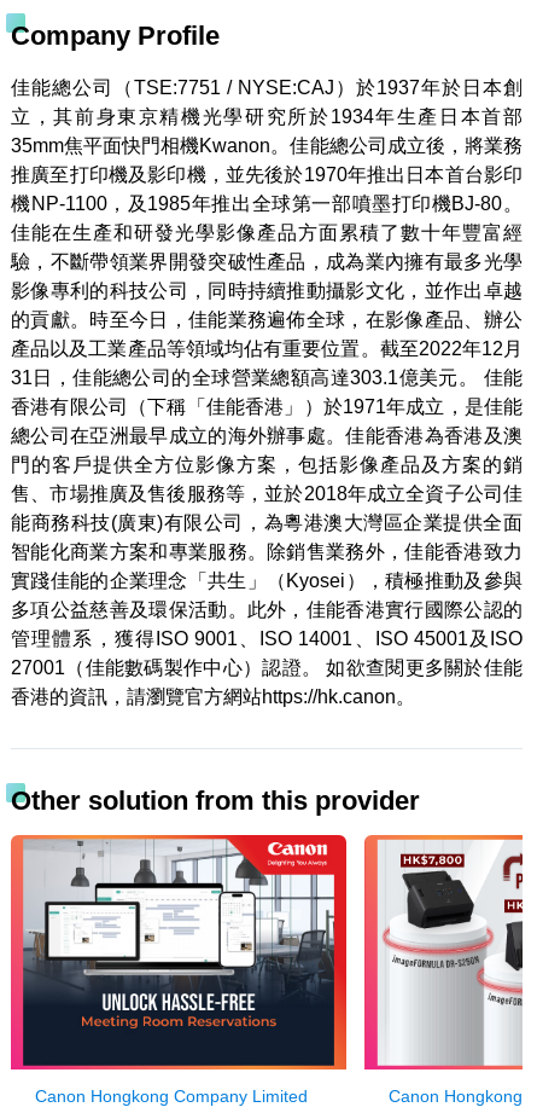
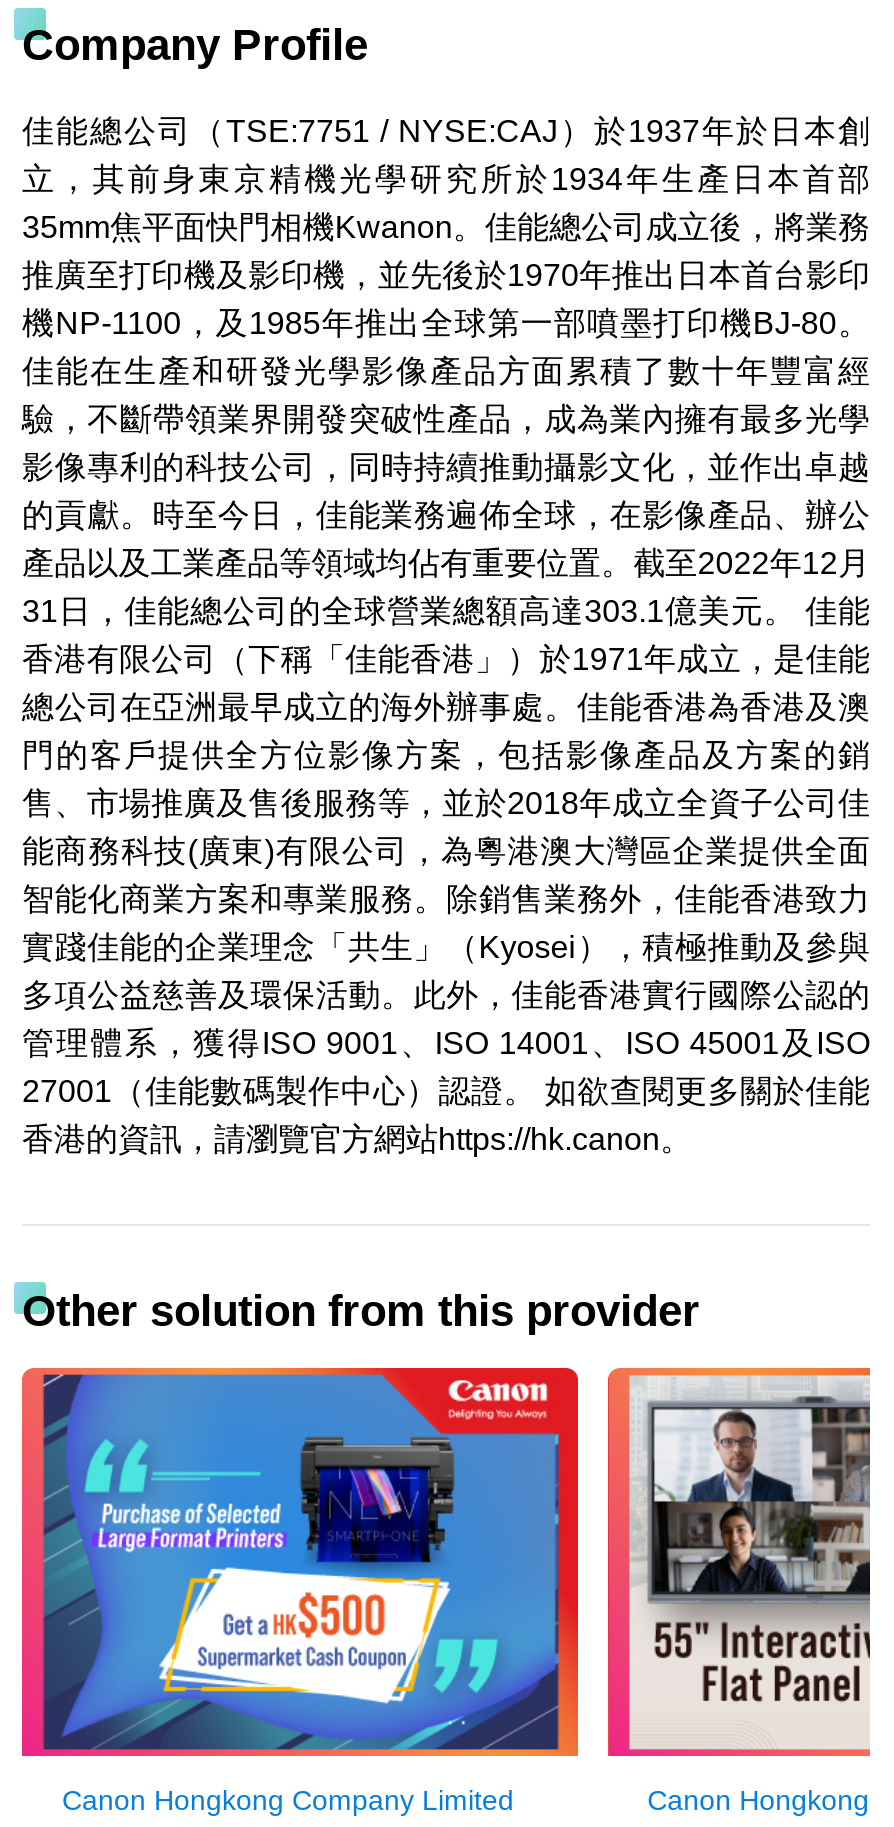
[22,839,335,1067] [image] -> [42,1372,560,1752] [image]
[378,840,524,1066] [image] -> [630,1376,872,1750] [image]

